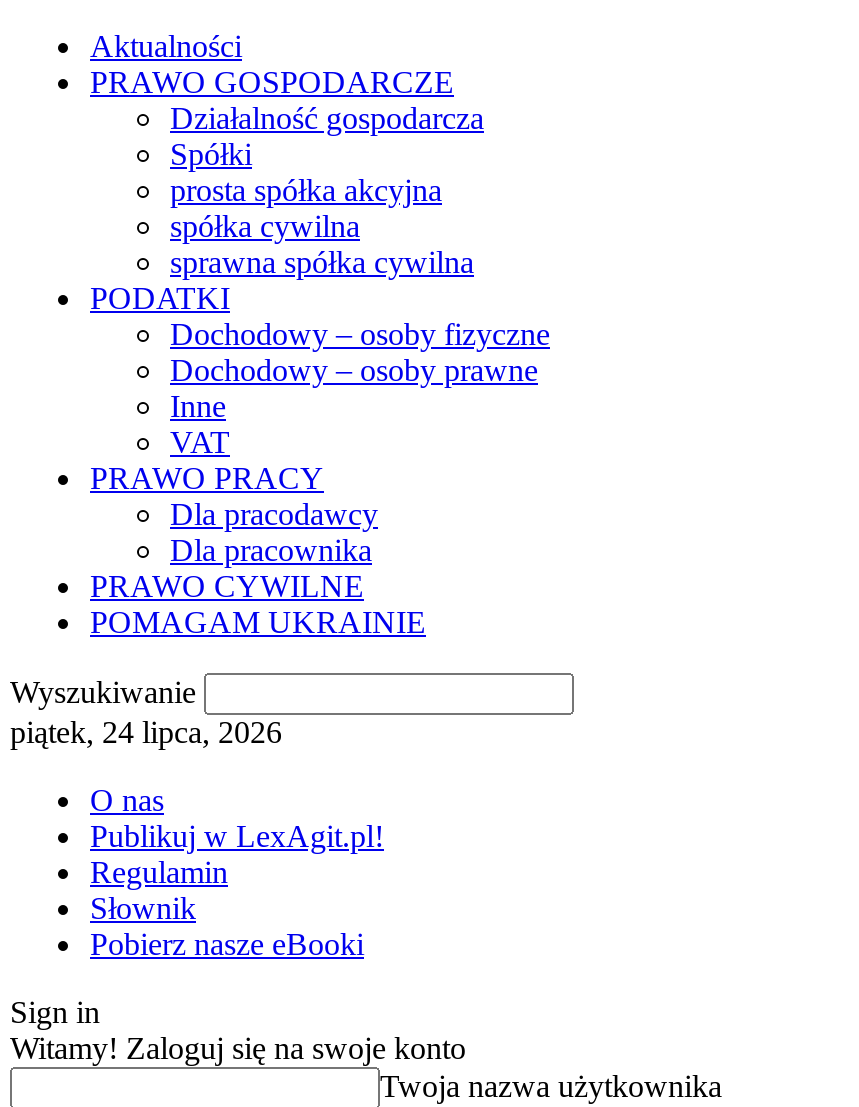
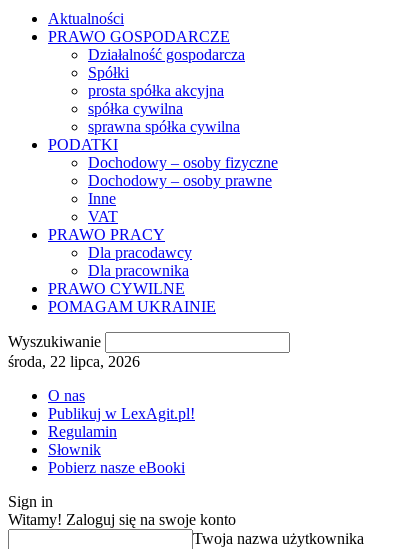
[10,715,282,749] piątek, 24 lipca, 2026 -> [8,353,140,370] środa, 22 lipca, 2026

